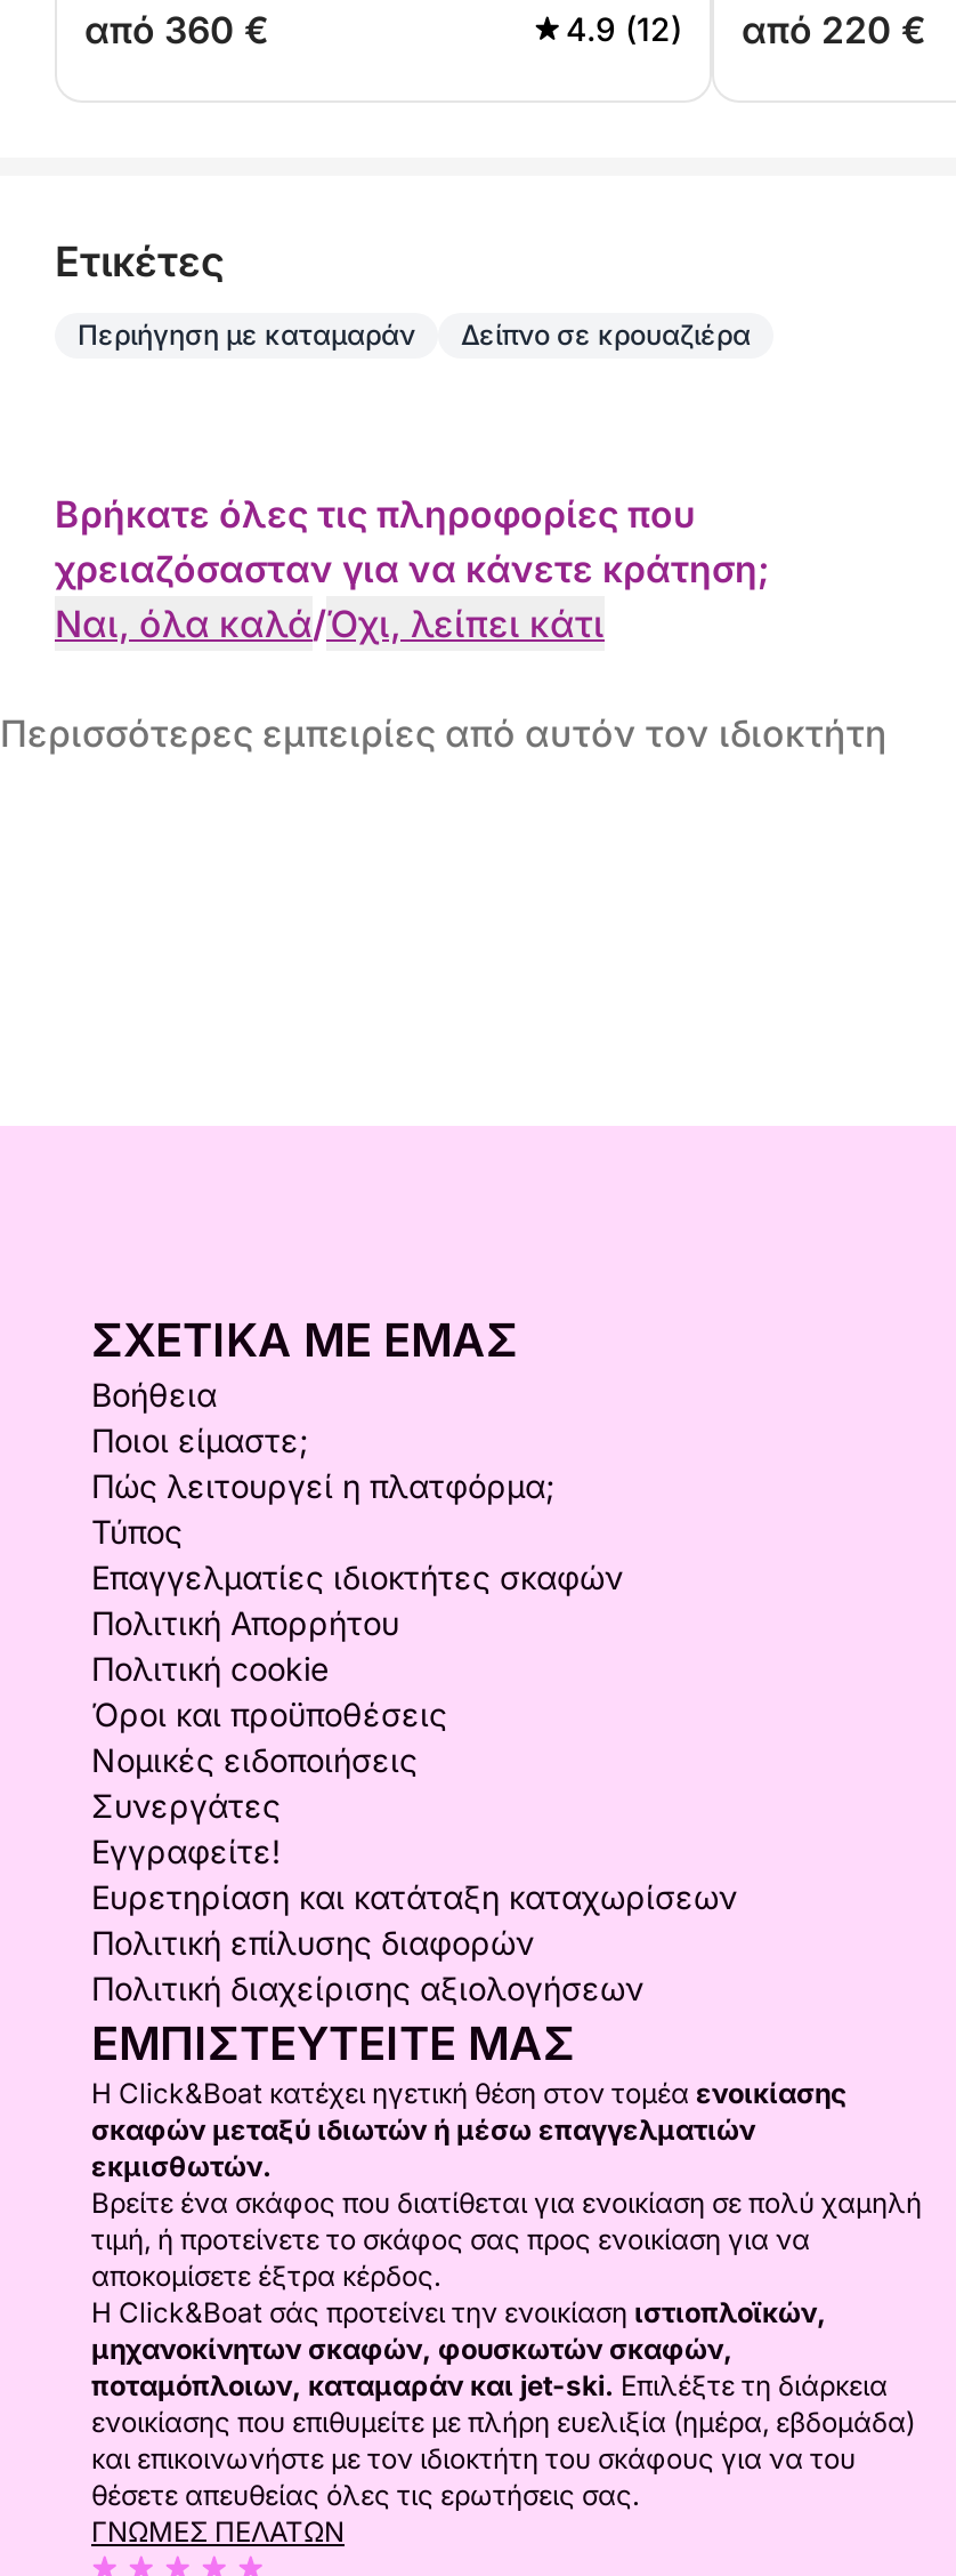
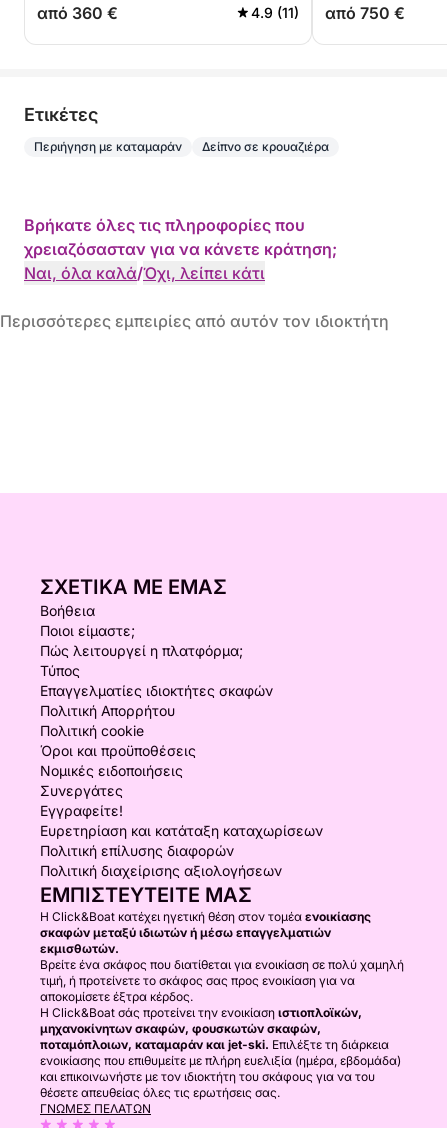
[566,9,682,48] 4.9 (12) -> [251,4,299,21] 4.9 (11)
[742,7,926,53] από 220 € -> [325,3,405,23] από 750 €

